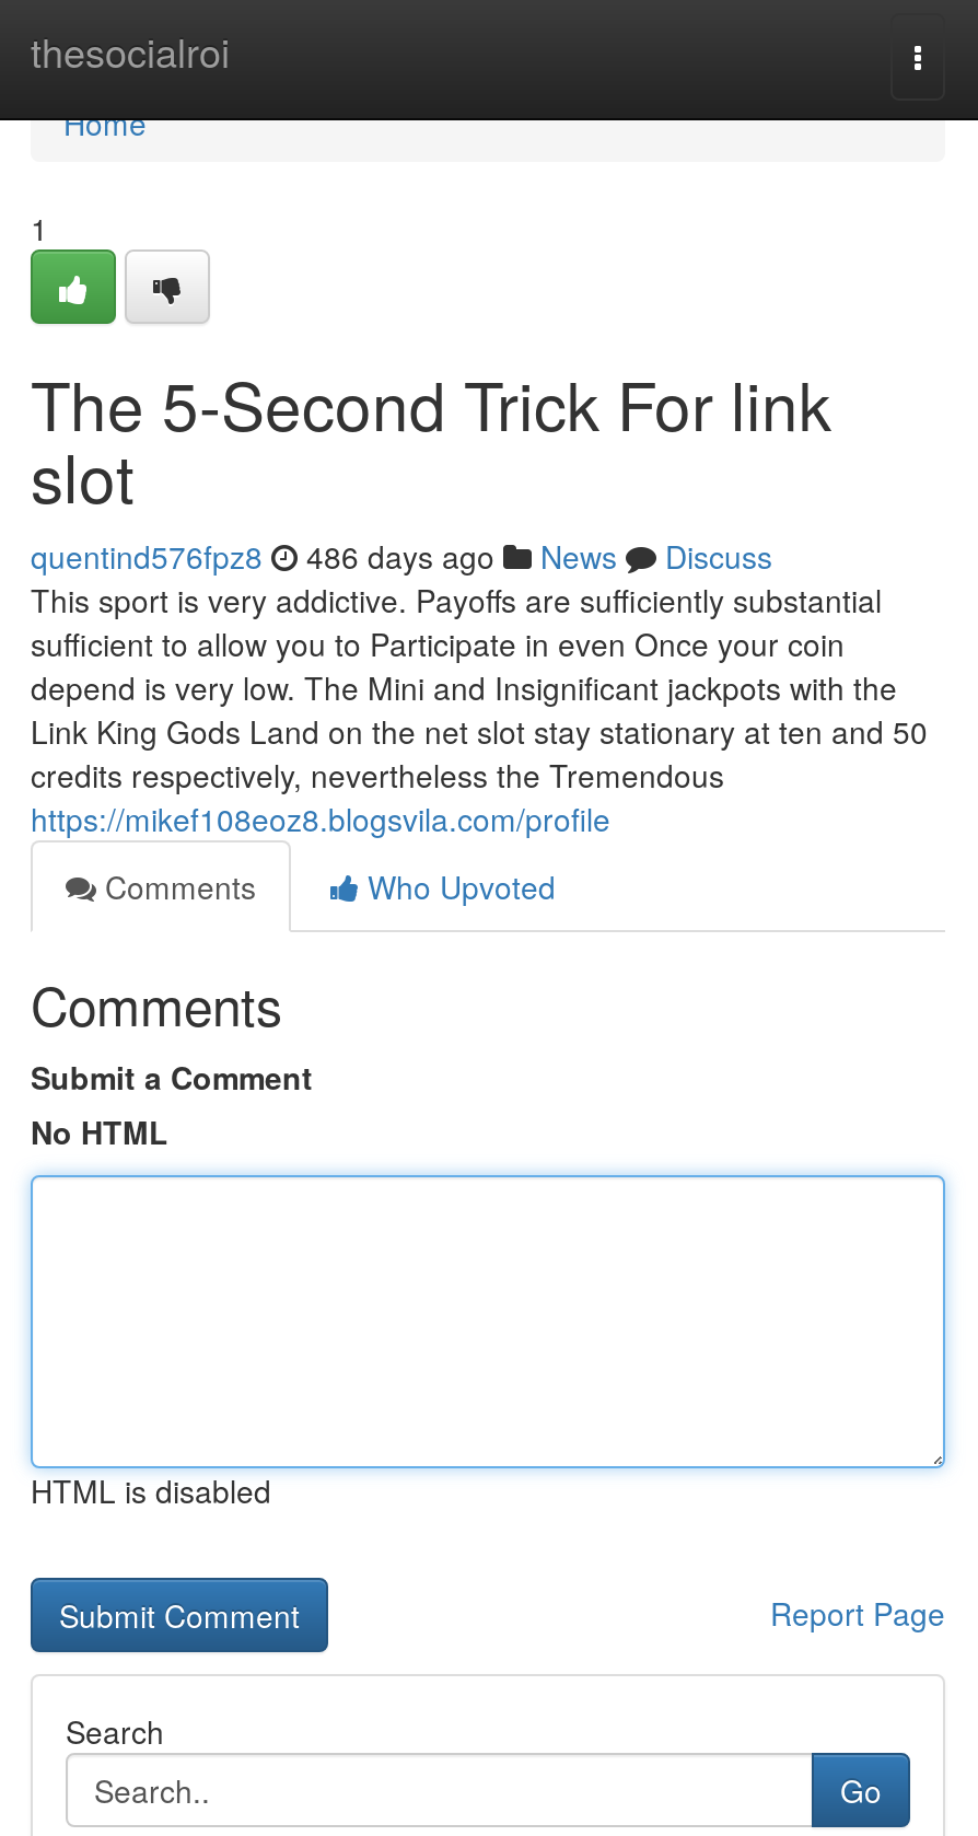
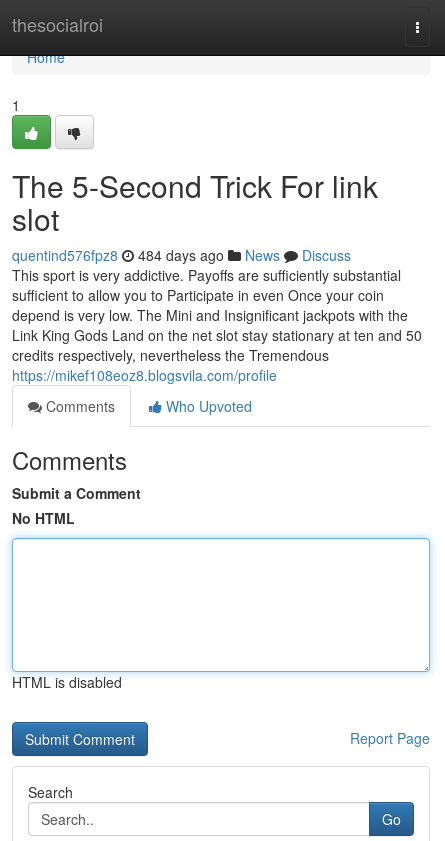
[31,534,772,578] quentind576fpz8 486 days ago News Discuss -> [12,245,351,265] quentind576fpz8 484 days ago News Discuss

